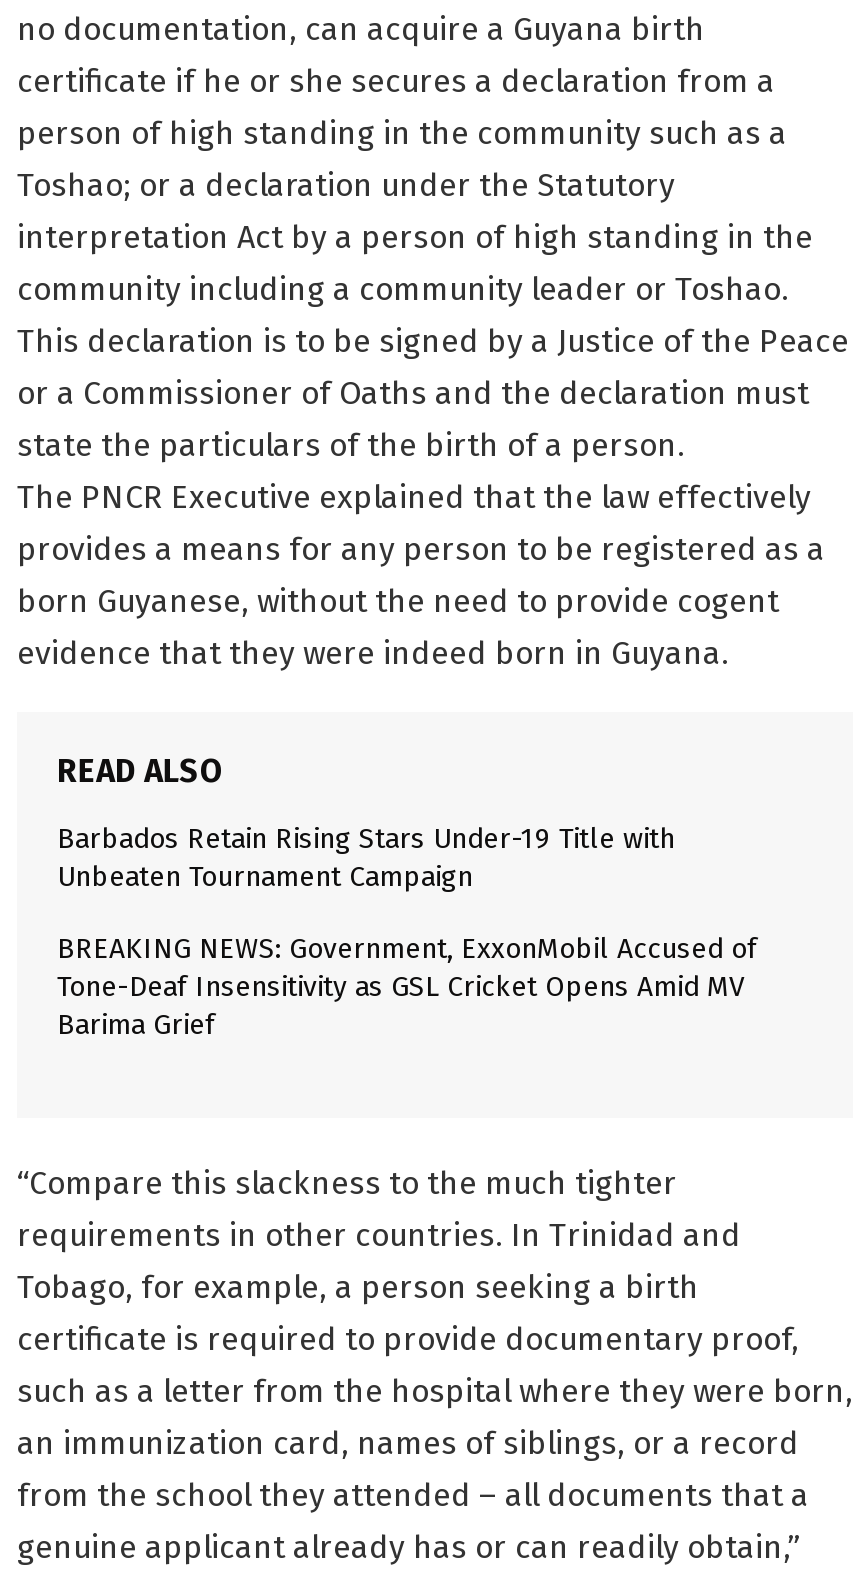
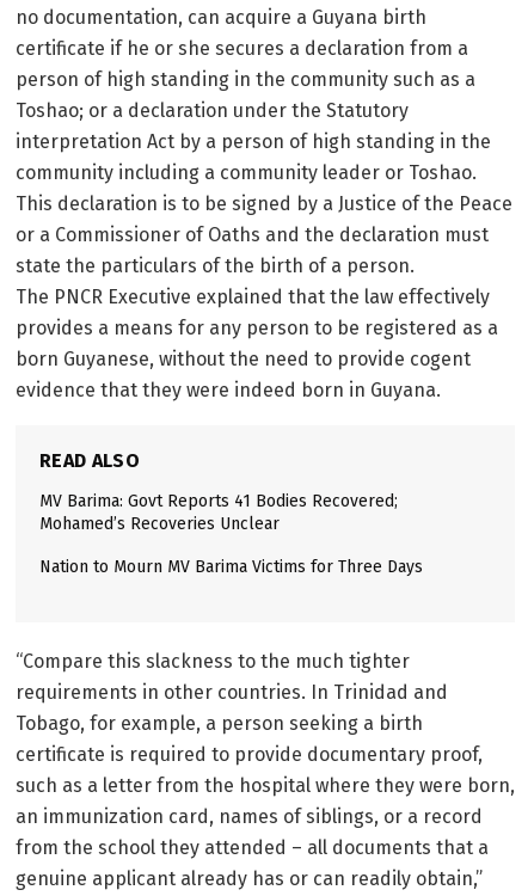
[57,823,675,895] Barbados Retain Rising Stars Under-19 Title with | Unbeaten Tournament Campaign -> [39,491,398,534] MV Barima: Govt Reports 41 Bodies Recovered; | Mohamed’s Recoveries Unclear
[57,933,757,1043] BREAKING NEWS: Government, ExxonMobil Accused of | Tone-Deaf Insensitivity as GSL Cricket Opens Amid MV | Barima Grief -> [39,557,423,578] Nation to Mourn MV Barima Victims for Three Days

